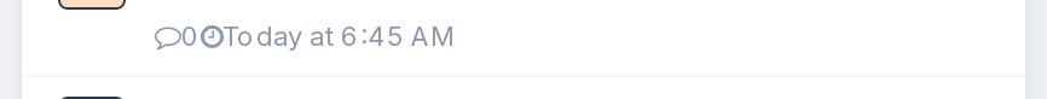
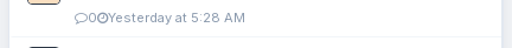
[222,19,455,53] Today at 6:45 AM -> [108,9,245,26] Yesterday at 5:28 AM

